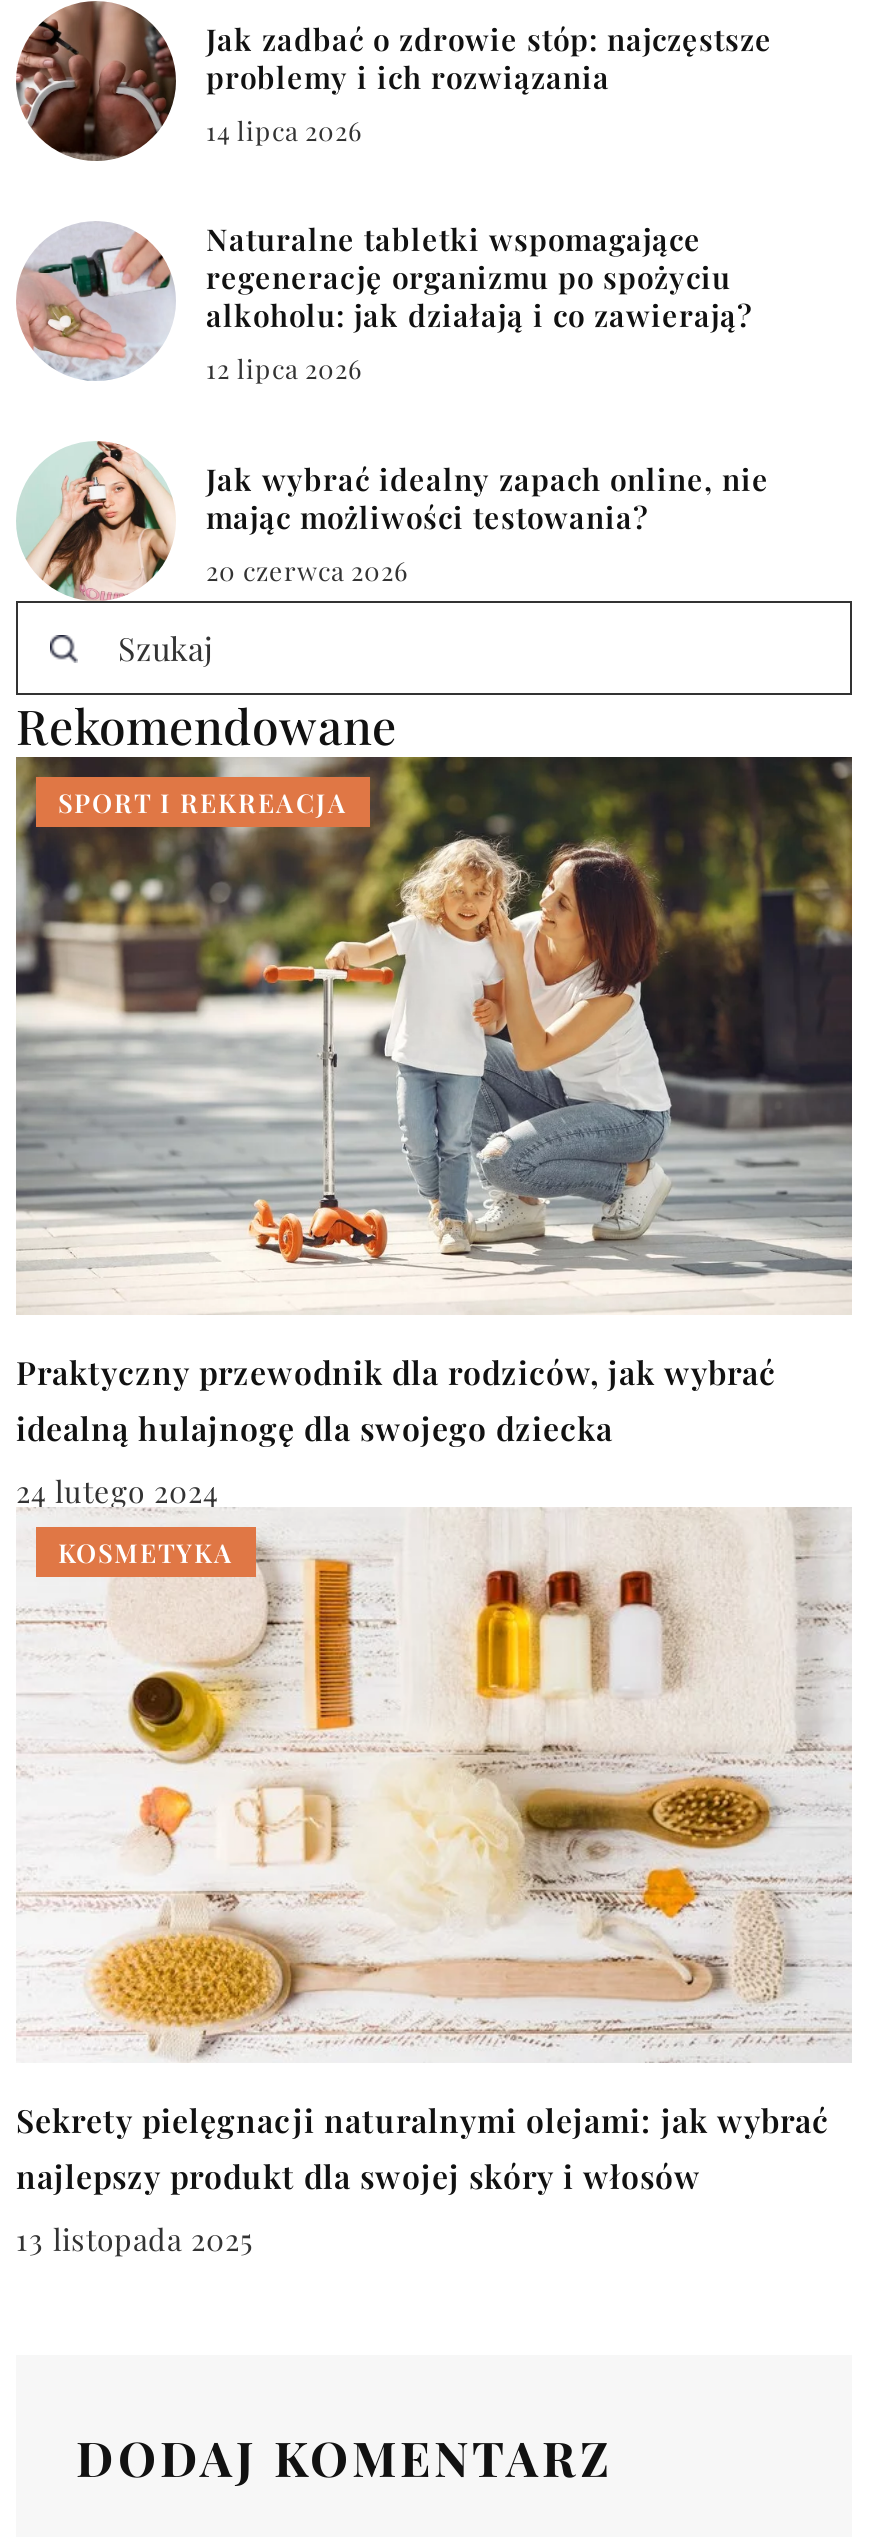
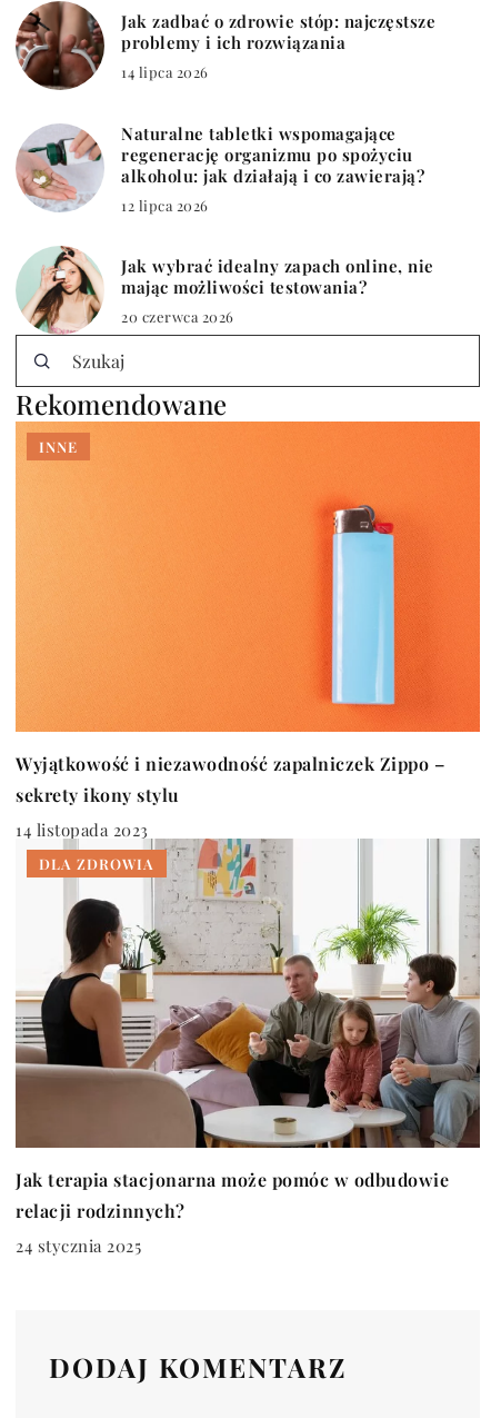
[14,754,854,1314] [image] | SPORT I REKREACJA -> [14,420,481,733] [image] | INNE
[16,1350,776,1448] Praktyczny przewodnik dla rodziców, jak wybrać | idealną hulajnogę dla swojego dziecka -> [16,752,444,806] Wyjątkowość i niezawodność zapalniczek Zippo – | sekrety ikony stylu
[16,1470,852,2062] [image] | 24 lutego 2024 -> [14,818,481,1149] [image] | 14 listopada 2023
[58,1534,234,1568] KOSMETYKA -> [39,854,154,873] DLA ZDROWIA
[16,2099,829,2197] Sekrety pielęgnacji naturalnymi olejami: jak wybrać | najlepszy produkt dla swojej skóry i włosów -> [16,1168,449,1223] Jak terapia stacjonarna może pomóc w odbudowie | relacji rodzinnych?
[16,2219,253,2259] 13 listopada 2025 -> [16,1235,141,1257] 24 stycznia 2025

